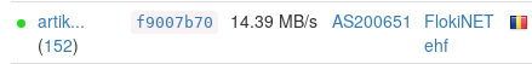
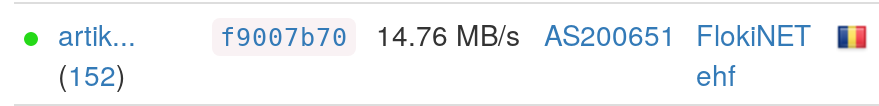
[230,8,494,33] 14.39 MB/s AS200651 FlokiNET -> [376,14,812,54] 14.76 MB/s AS200651 FlokiNET

